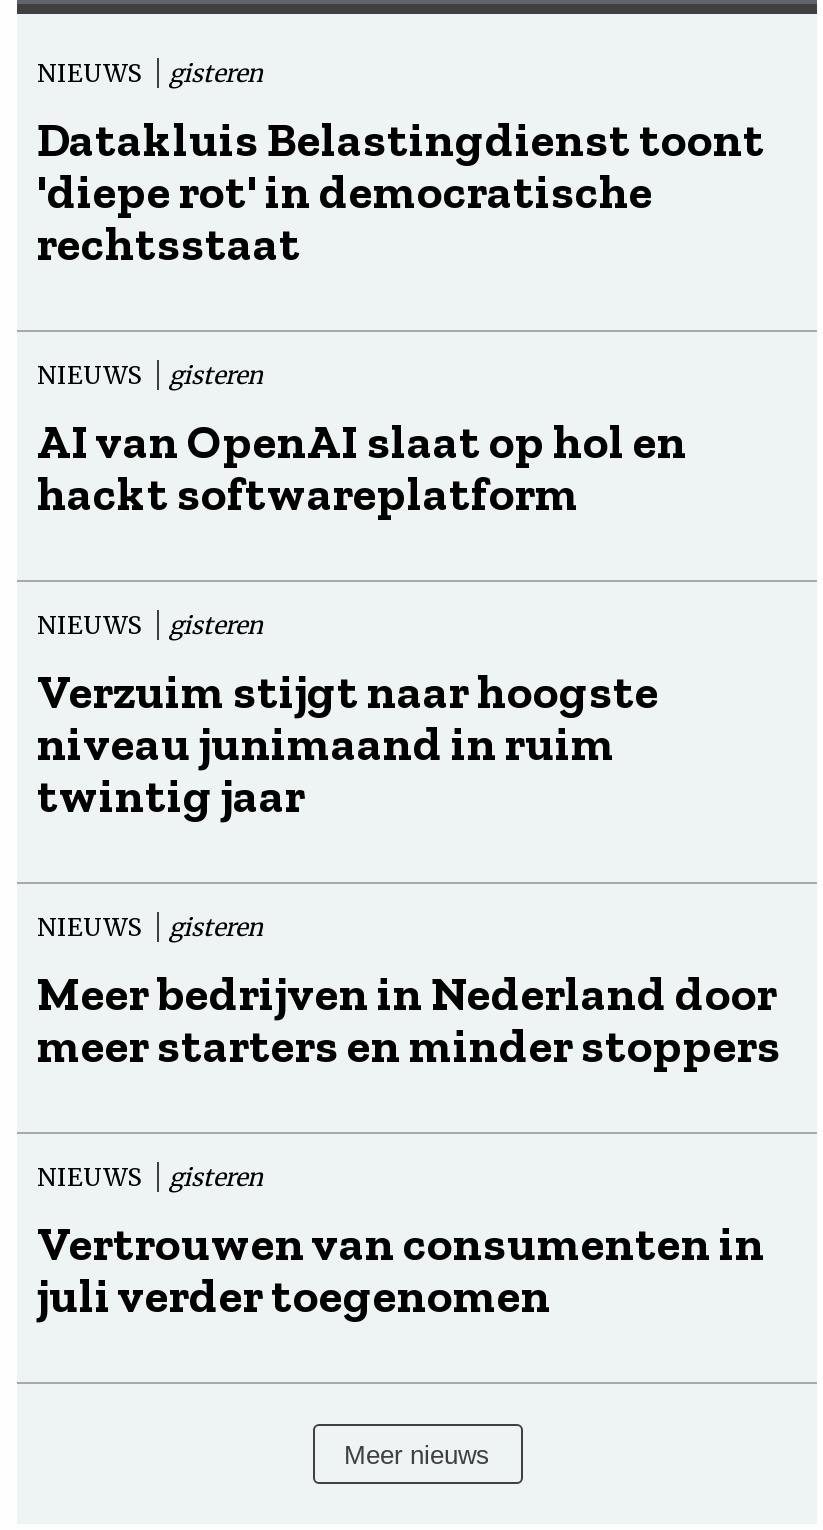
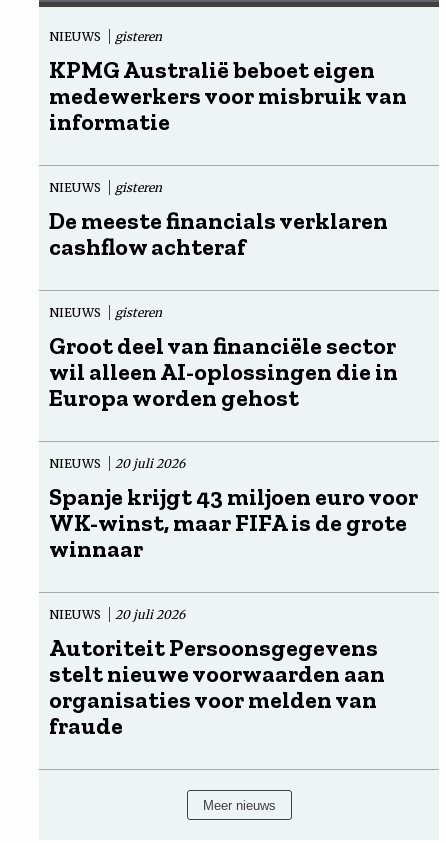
[37,110,765,272] Datakluis Belastingdienst toont | 'diepe rot' in democratische | rechtsstaat -> [49,55,407,136] KPMG Australië beboet eigen | medewerkers voor misbruik van | informatie
[37,412,687,522] AI van OpenAI slaat op hol en | hackt softwareplatform -> [49,206,388,261] De meeste financials verklaren | cashflow achteraf
[37,662,659,824] Verzuim stijgt naar hoogste | niveau junimaand in ruim | twintig jaar -> [49,331,398,412] Groot deel van financiële sector | wil alleen AI-oplossingen die in | Europa worden gehost
[37,912,781,1074] gisteren | Meer bedrijven in Nederland door | meer starters en minder stoppers -> [49,456,418,563] 20 juli 2026 | Spanje krijgt 43 miljoen euro voor | WK-winst, maar FIFA is de grote | winnaar
[37,1162,765,1324] gisteren | Vertrouwen van consumenten in | juli verder toegenomen -> [49,607,385,740] 20 juli 2026 | Autoriteit Persoonsgegevens | stelt nieuwe voorwaarden aan | organisaties voor melden van | fraude

